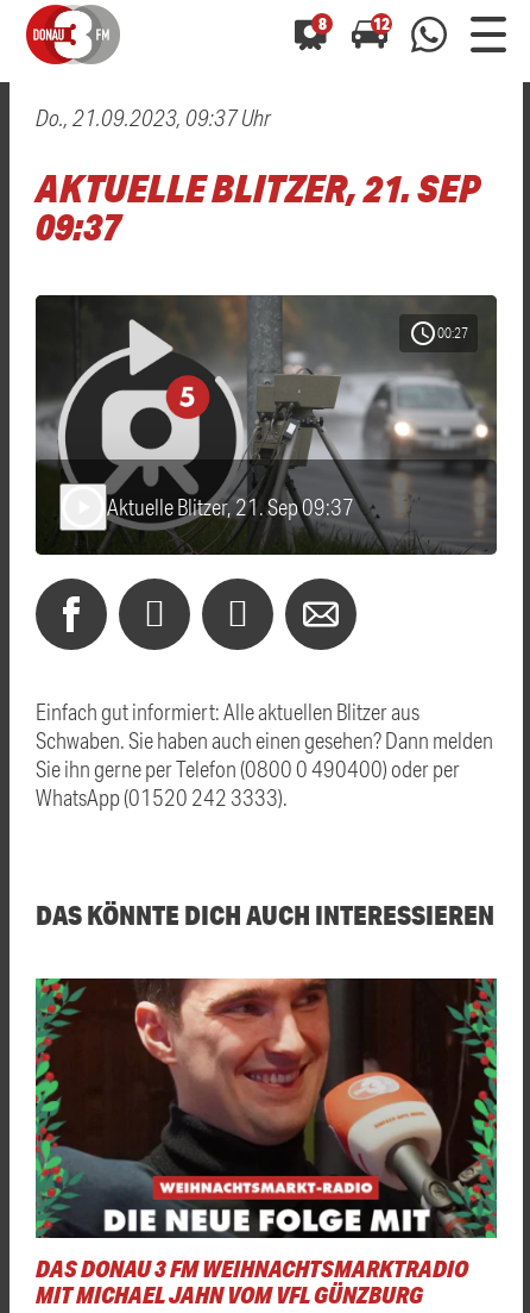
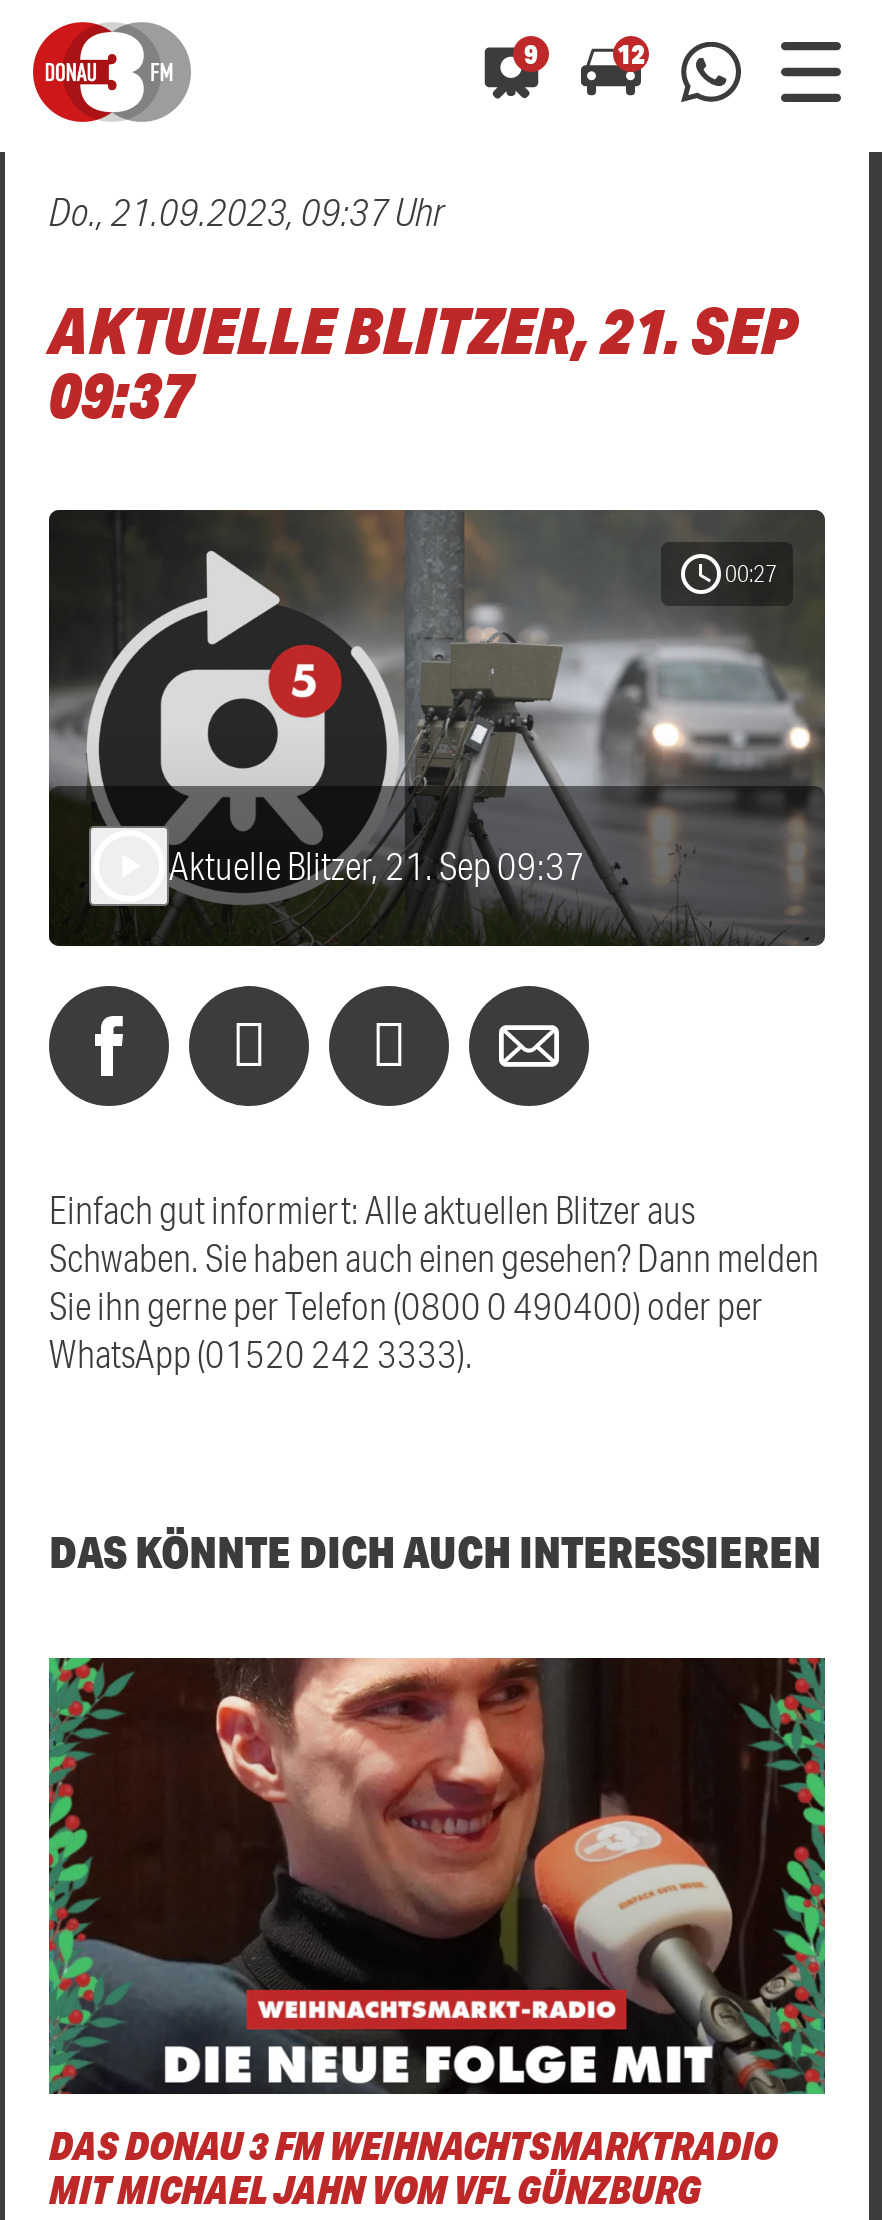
[318,13,326,35] 8 -> [524,36,538,72] 9

